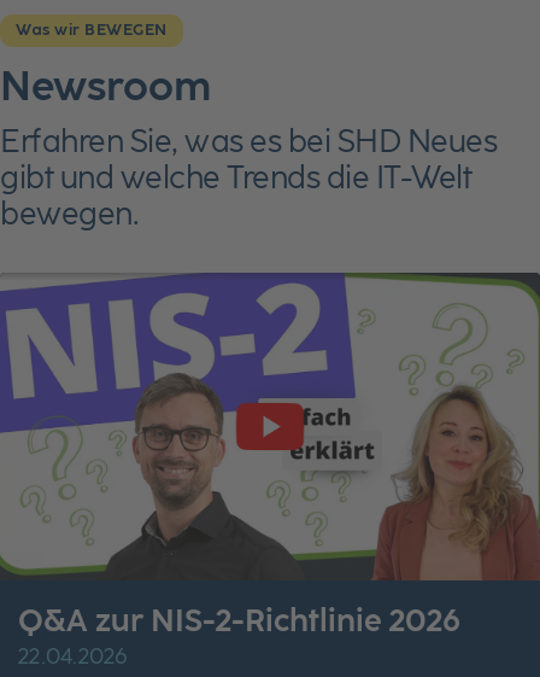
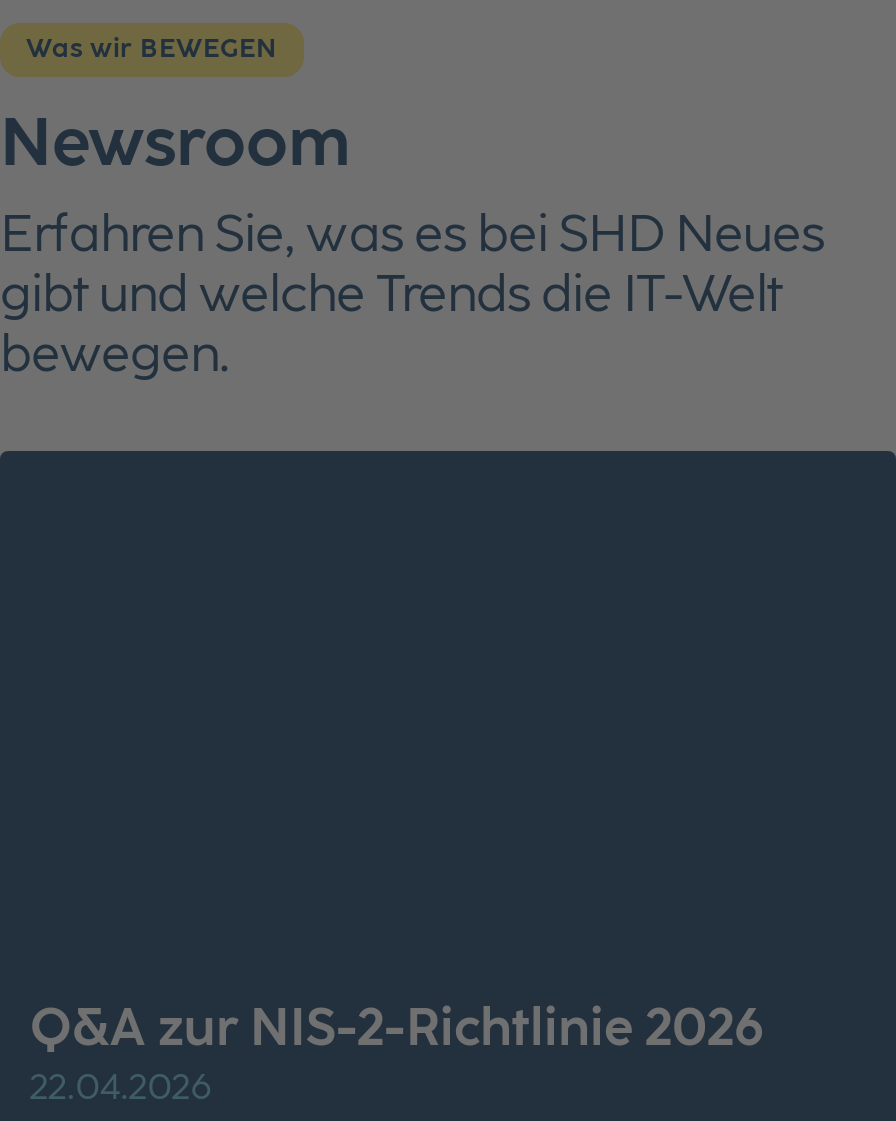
[4,273,536,582] [image] -> none

